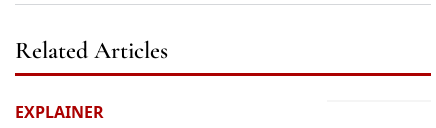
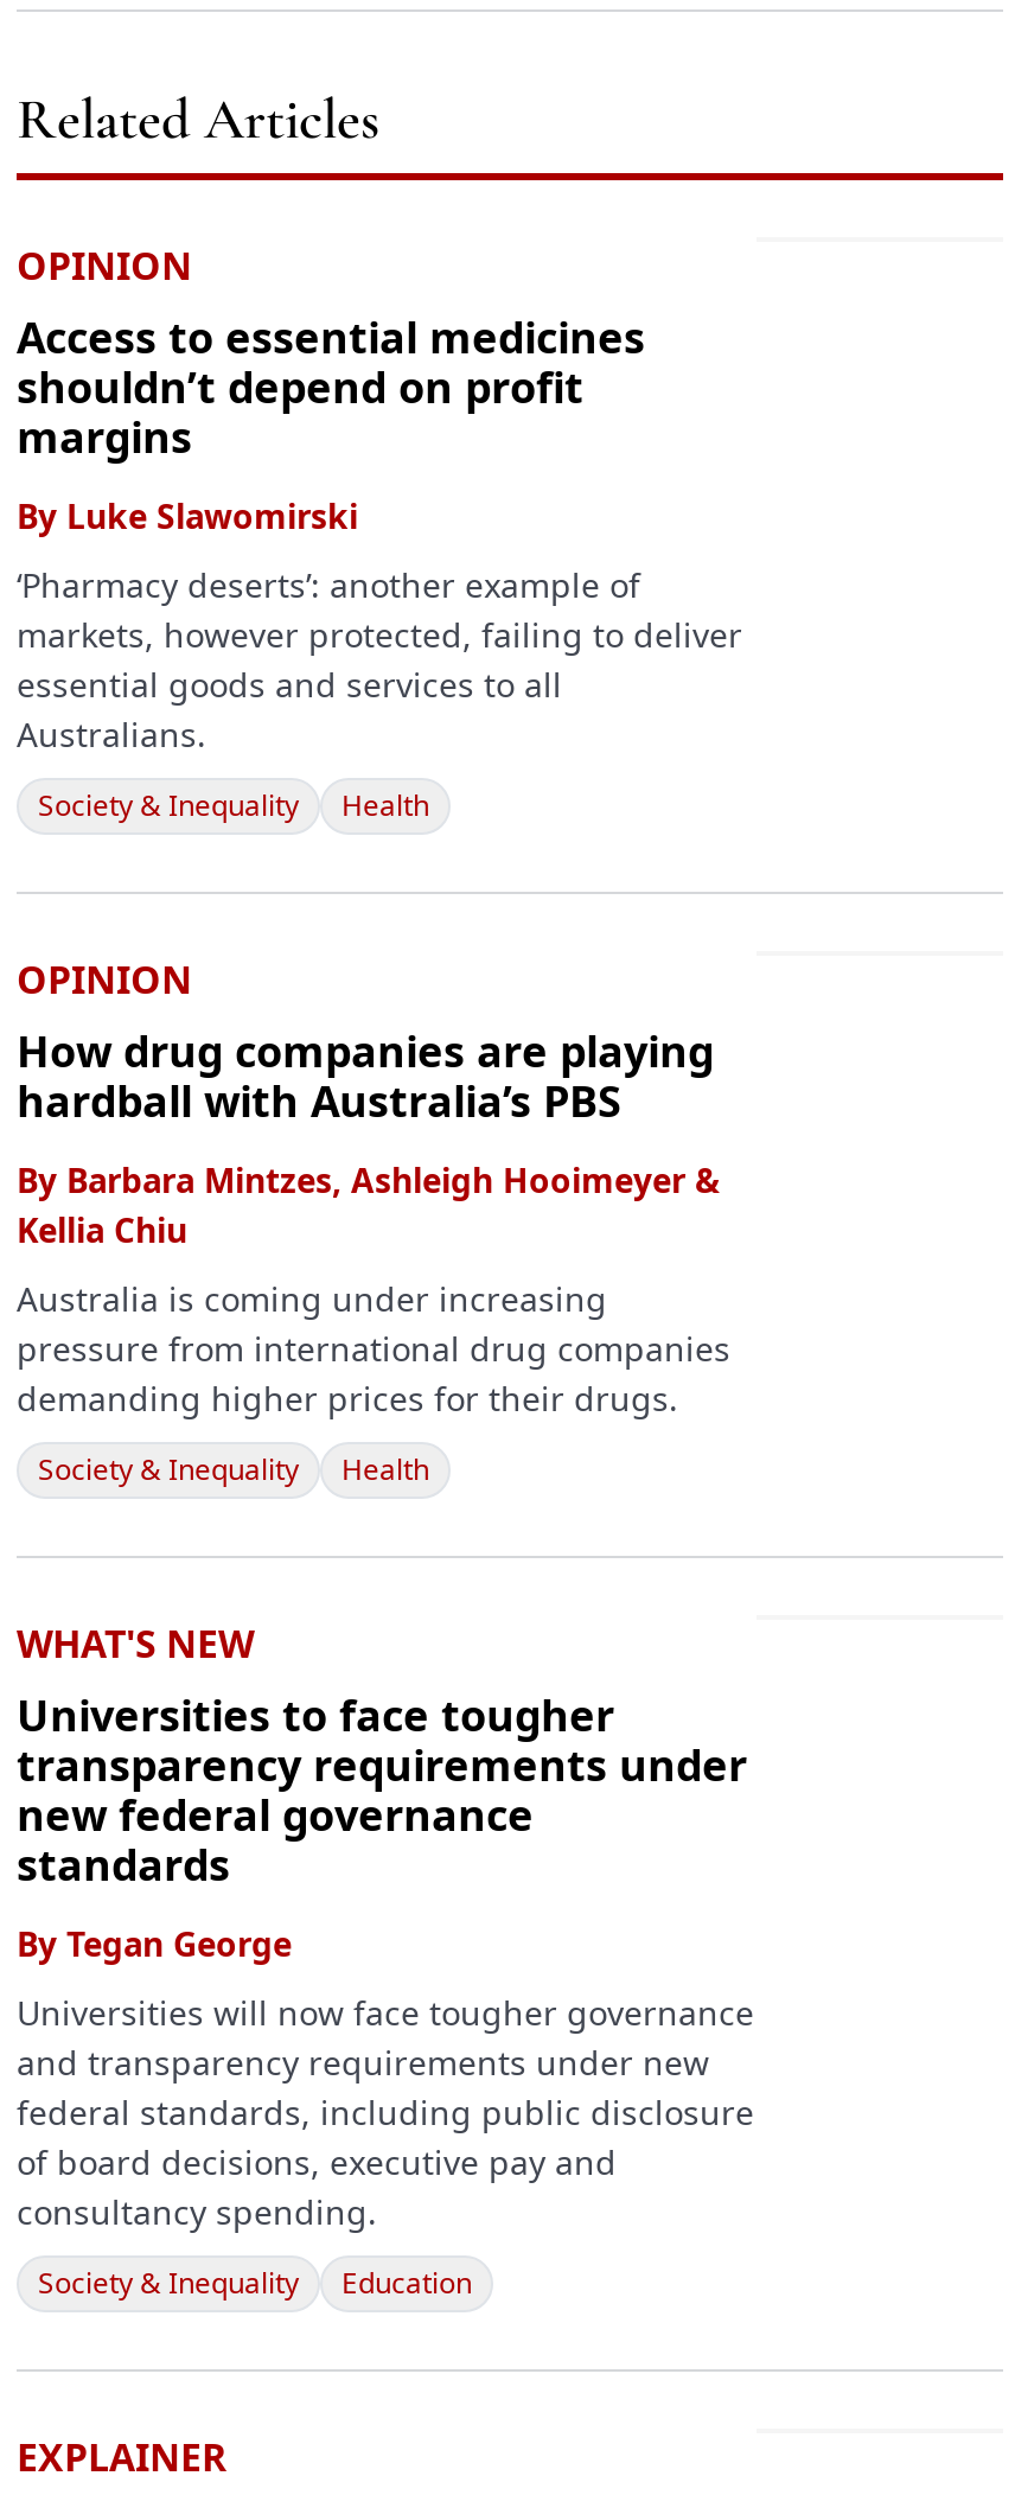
none -> [17,240,754,2304] OPINION | Access to essential medicines | shouldn’t depend on profit | margins | By Luke Slawomirski | ‘Pharmacy deserts’: another example of | markets, however protected, failing to deliver | essential goods and services to all | Australians. | Society & Inequality | Health | OPINION | How drug companies are playing | hardball with Australia’s PBS | By Barbara Mintzes, Ashleigh Hooimeyer & | Kellia Chiu | Australia is coming under increasing | pressure from international drug companies | demanding higher prices for their drugs. | Society & Inequality | Health | WHAT'S NEW | Universities to face tougher | transparency requirements under | new federal governance | standards | By Tegan George | Universities will now face tougher governance | and transparency requirements under new | federal standards, including public disclosure | of board decisions, executive pay and | consultancy spending. | Society & Inequality | Education

